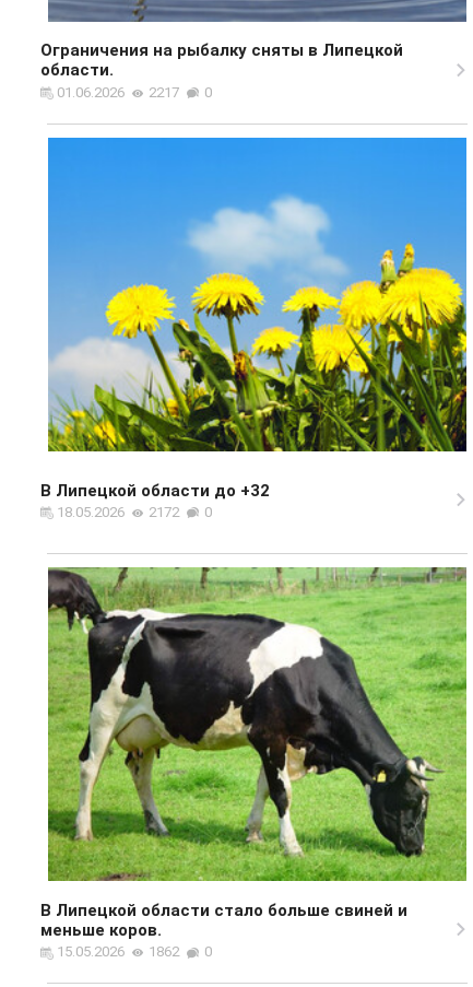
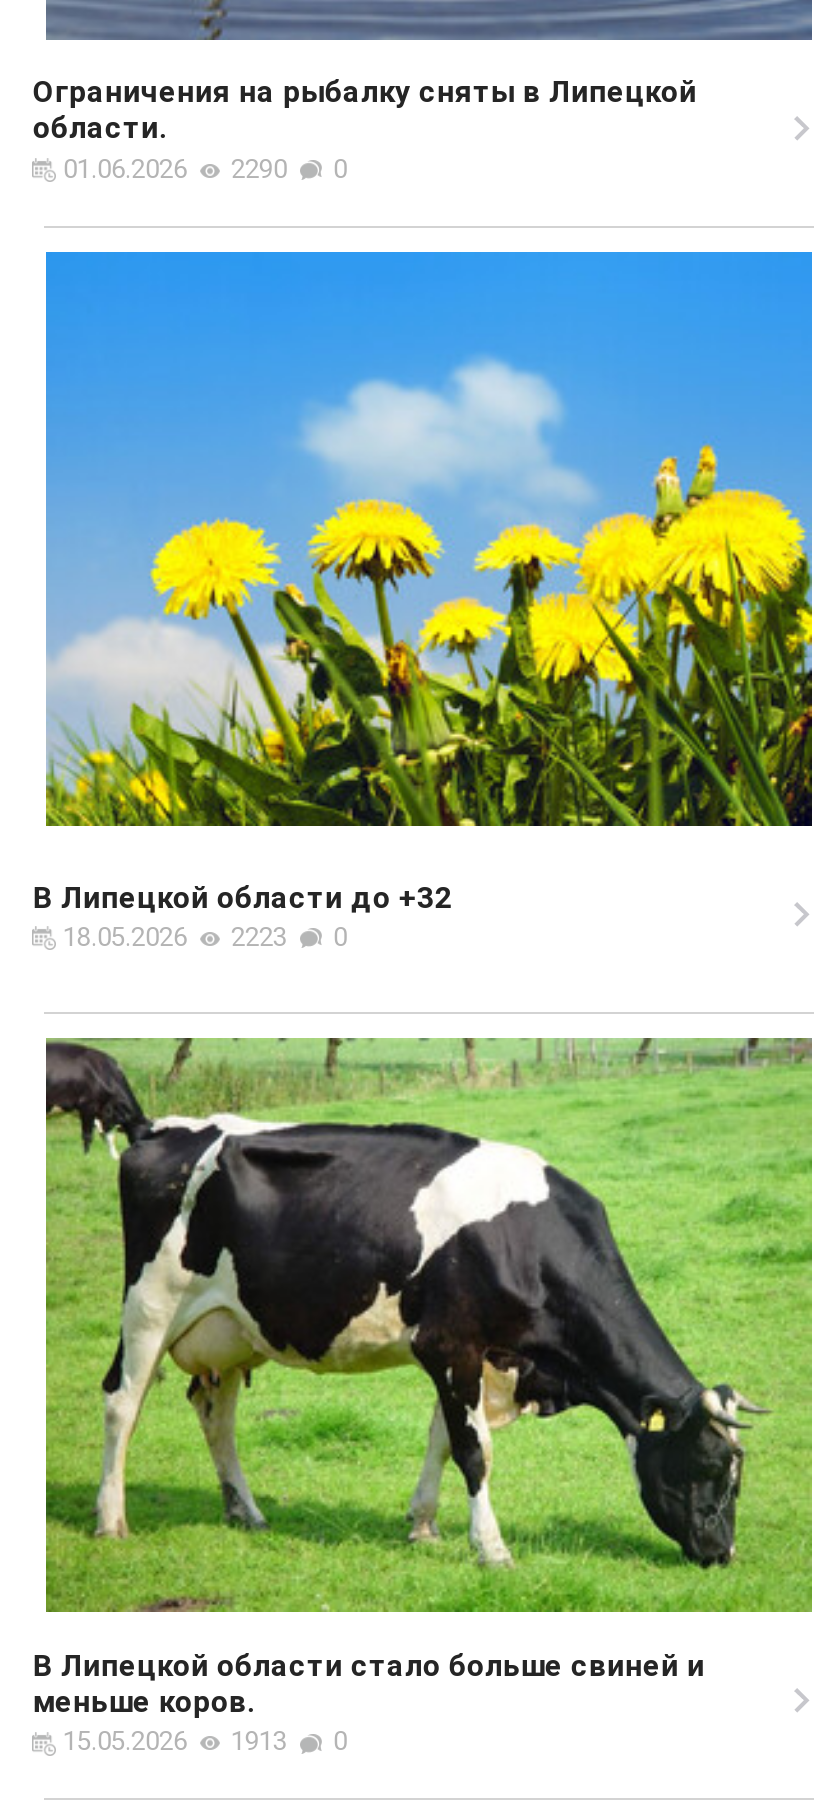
[57,84,212,100] 01.06.2026 2217 0 -> [63,153,347,183] 01.06.2026 2290 0
[57,504,212,520] 18.05.2026 2172 0 -> [63,922,347,952] 18.05.2026 2223 0
[57,943,212,960] 15.05.2026 1862 0 -> [63,1726,347,1756] 15.05.2026 1913 0

